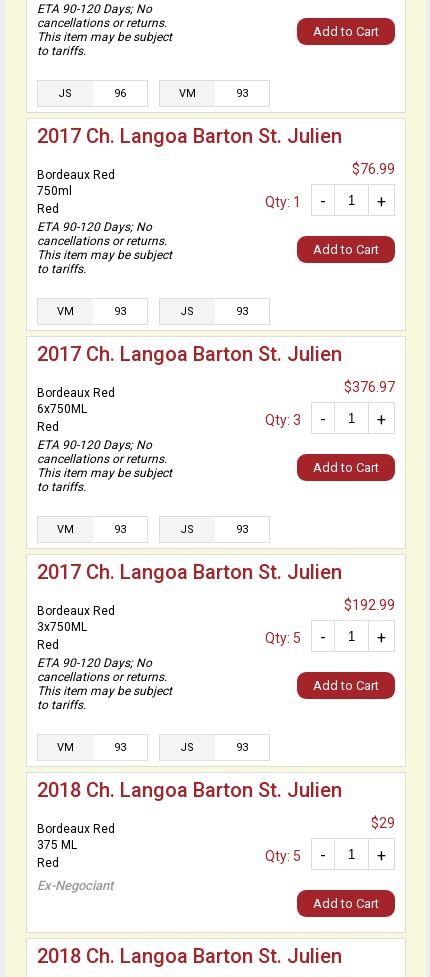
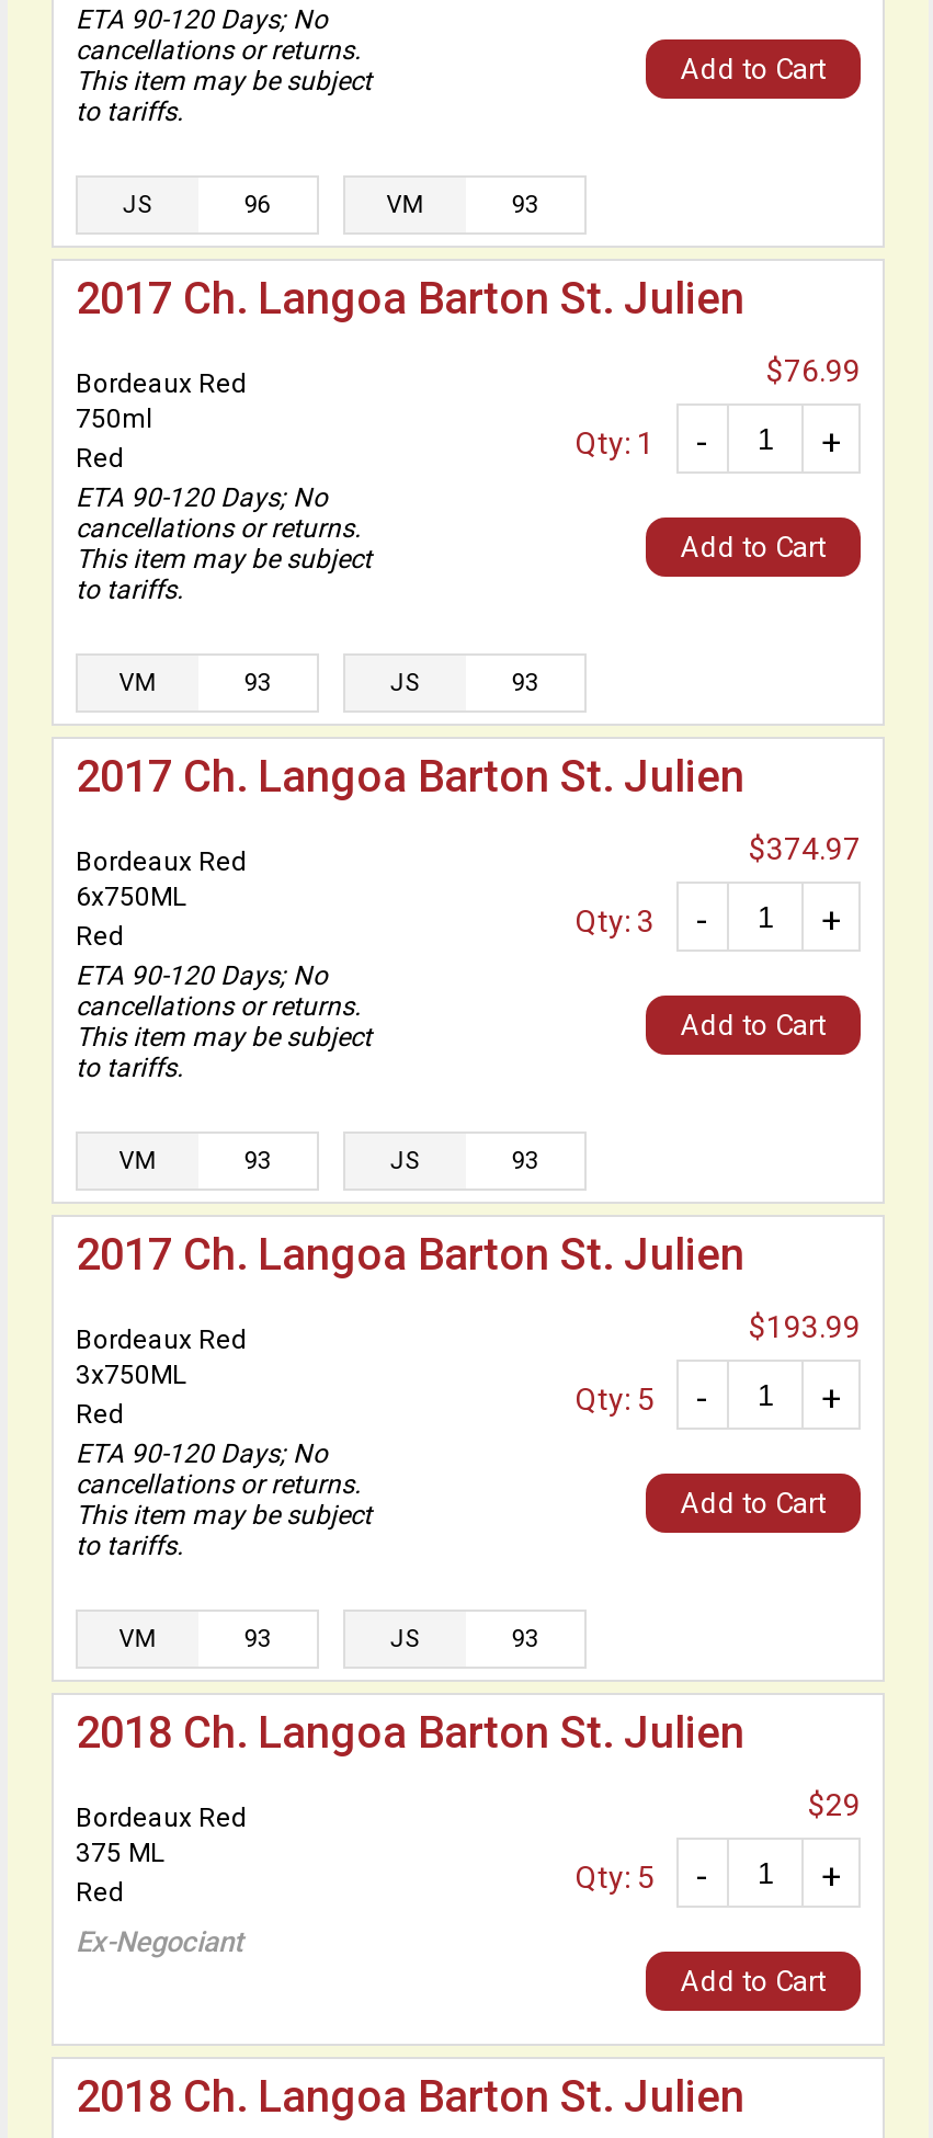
[344,379,395,395] $376.97 -> [749,831,861,866] $374.97
[344,597,395,613] $192.99 -> [749,1309,861,1344] $193.99

